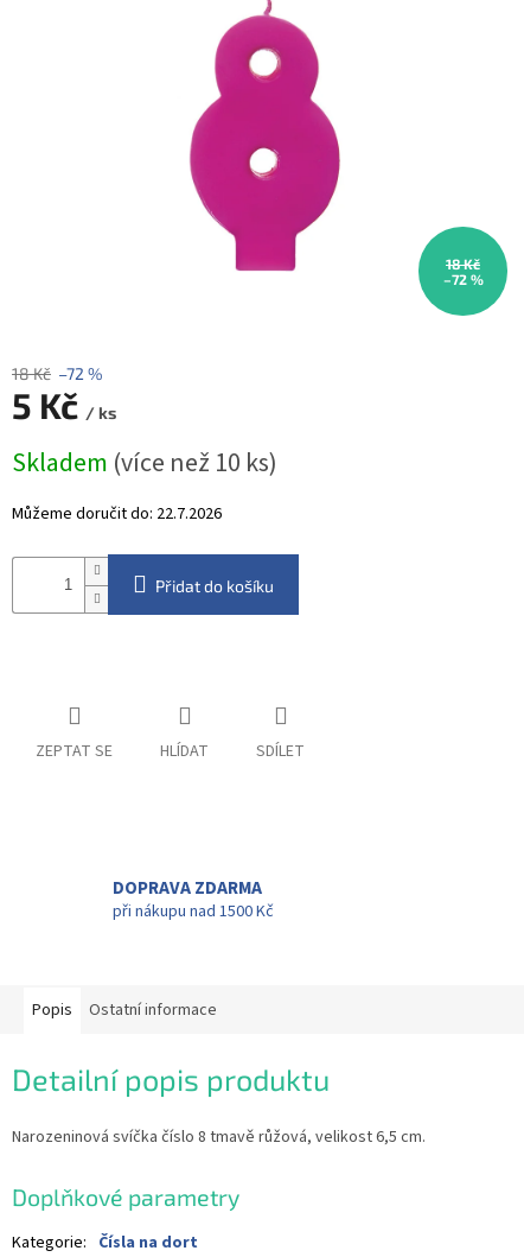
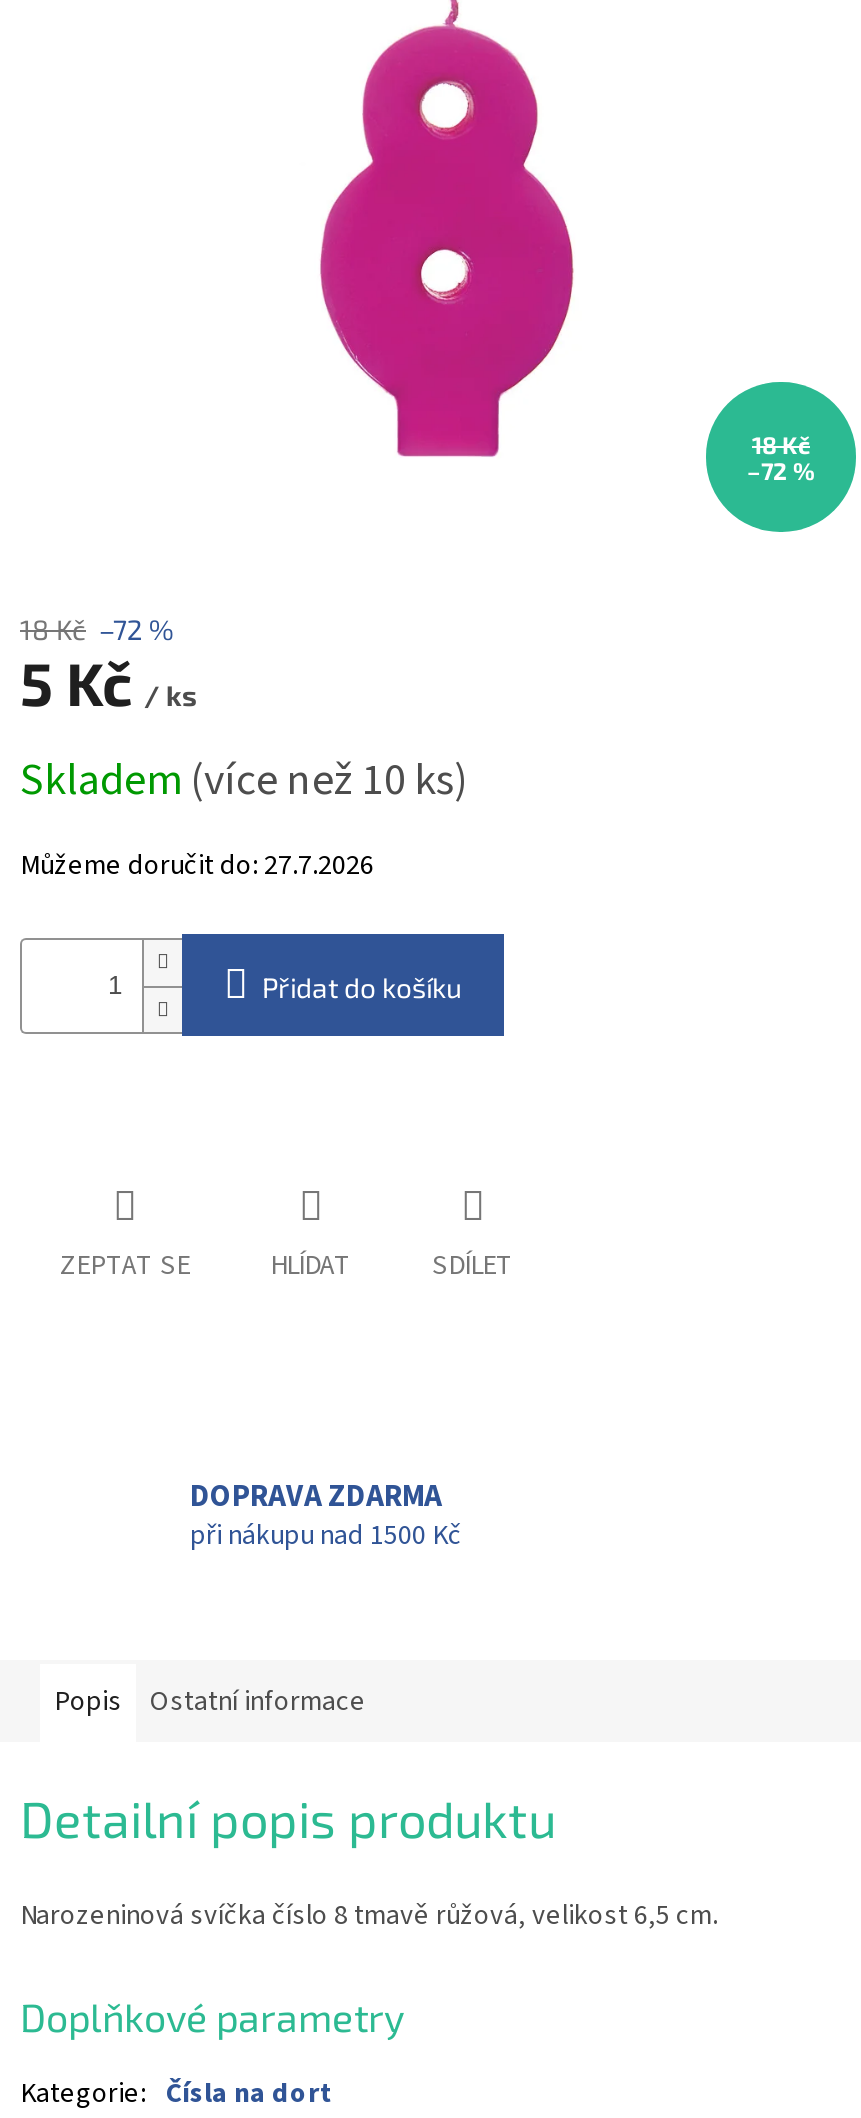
[12,503,222,526] Můžeme doručit do: 22.7.2026 -> [20,847,374,887] Můžeme doručit do: 27.7.2026

